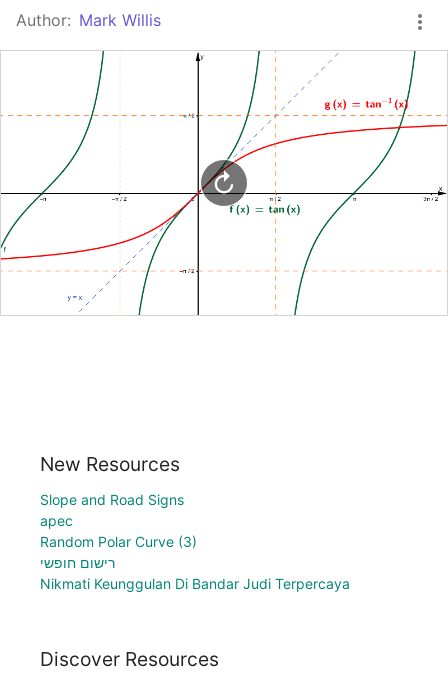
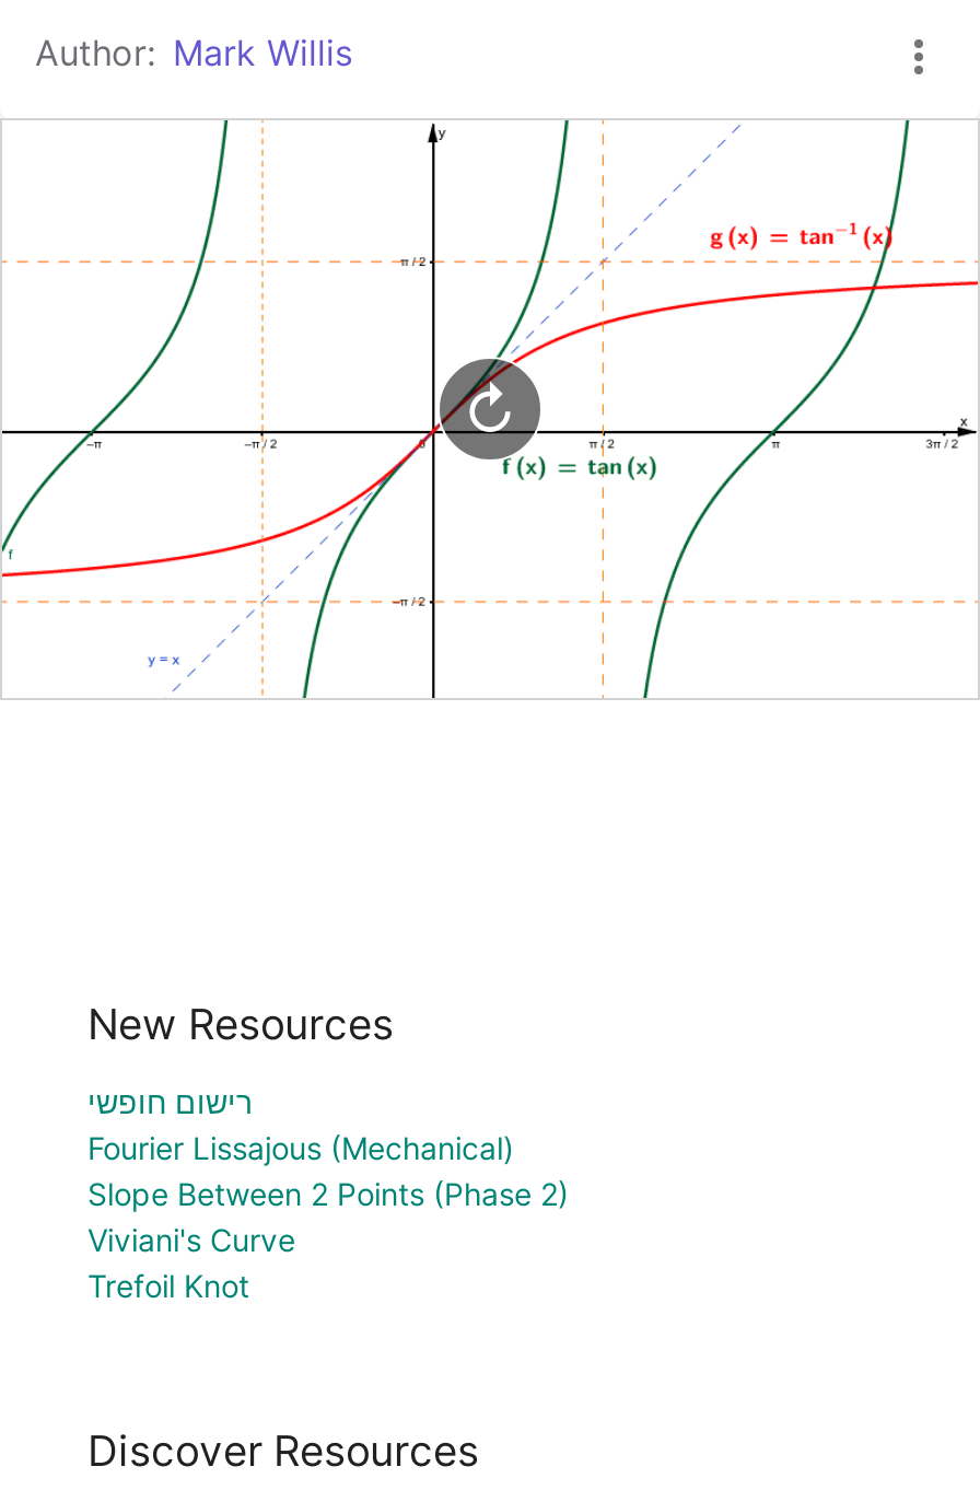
[40,491,197,550] Slope and Road Signs | apec | Random Polar Curve (3) -> none
moved [40,554,115,571] -> [87,1083,252,1120]: רישום חופשי
[40,575,350,592] Nikmati Keunggulan Di Bandar Judi Terpercaya -> [87,1129,569,1304] Fourier Lissajous (Mechanical) | Slope Between 2 Points (Phase 2) | Viviani's Curve | Trefoil Knot

